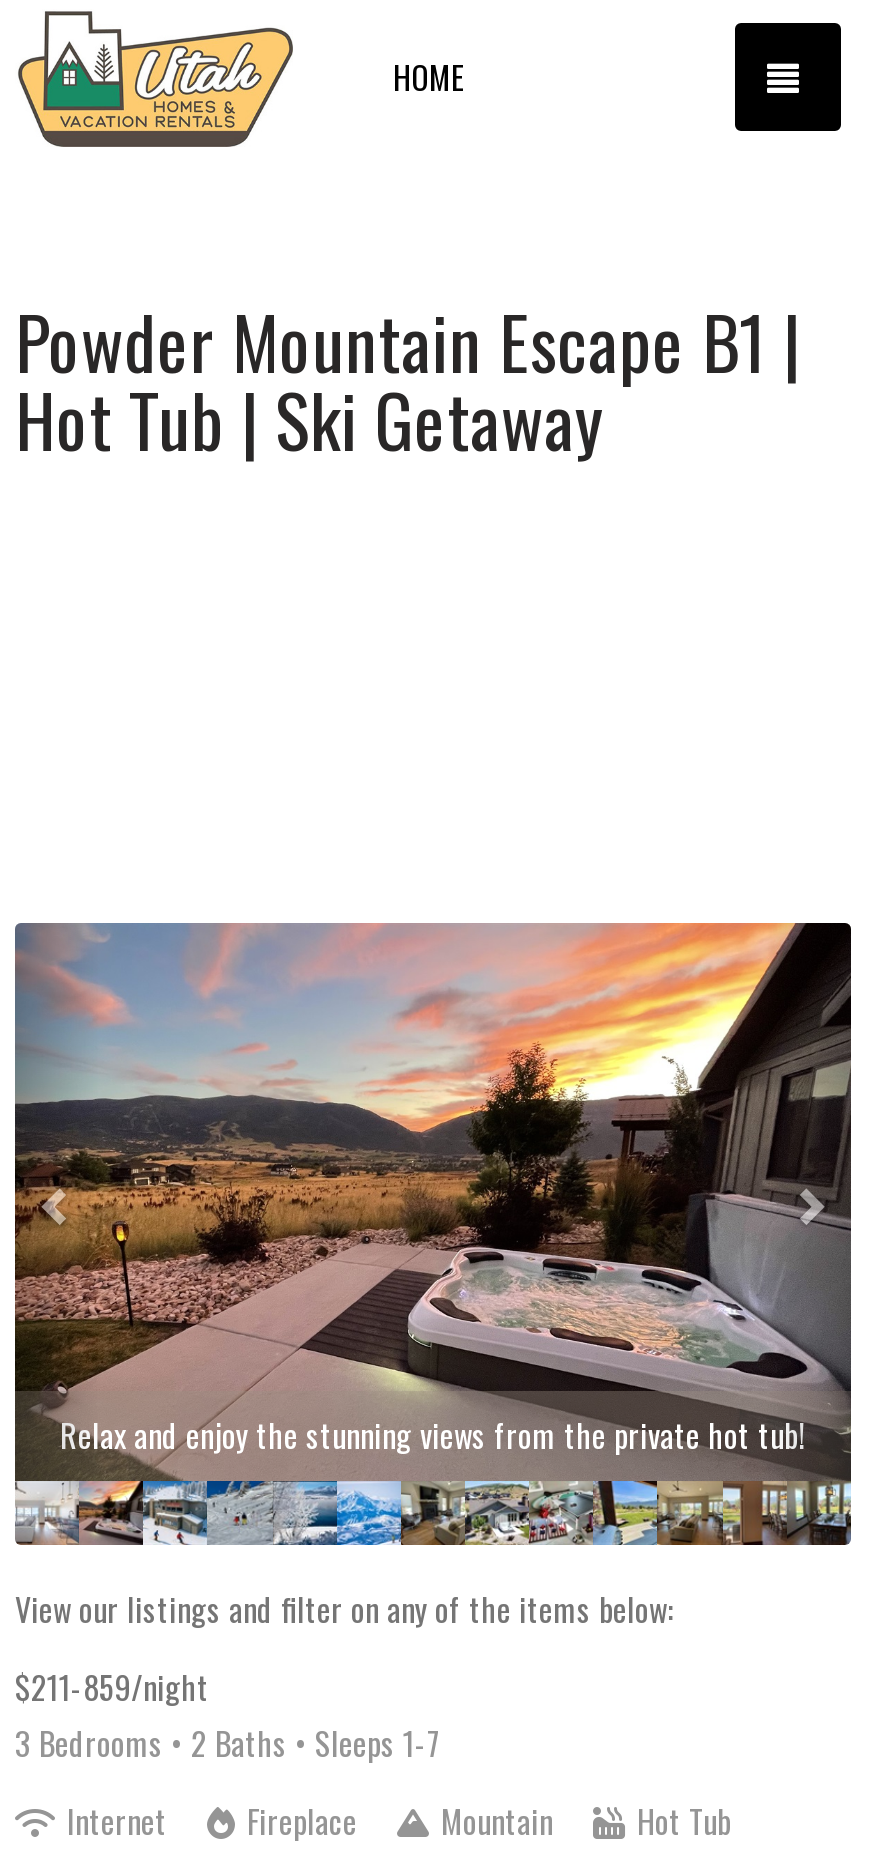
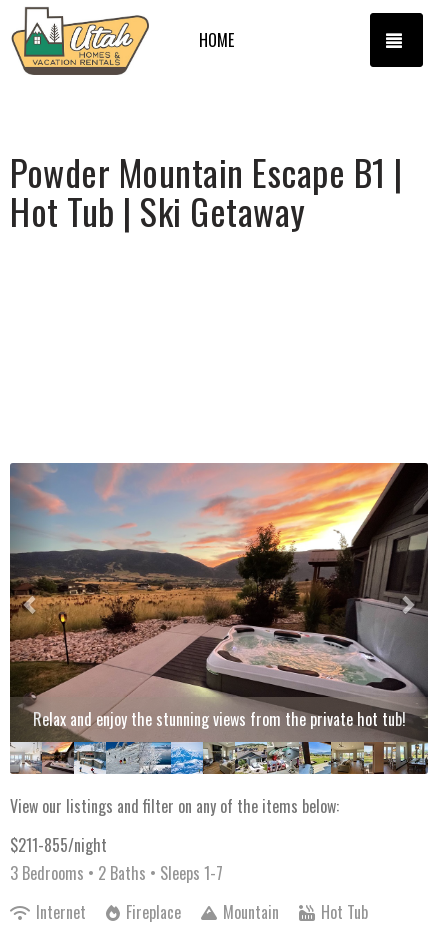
[15,1663,209,1711] $211-859/night -> [10,833,107,857] $211-855/night

